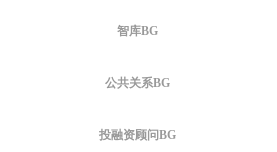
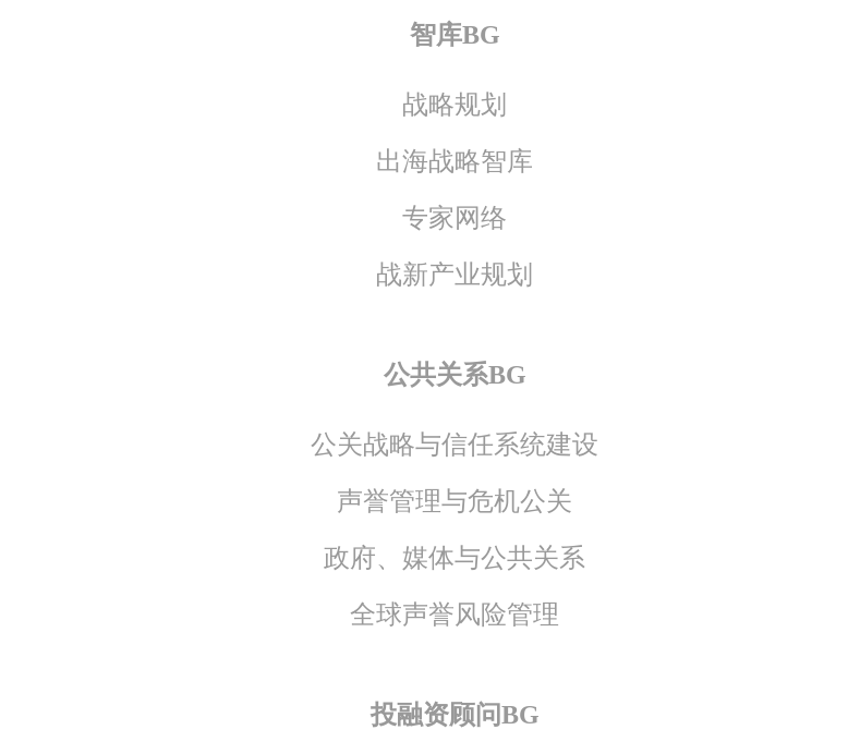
none -> [376,89,533,289] 战略规划 | 出海战略智库 | 专家网络 | 战新产业规划
none -> [311,429,598,629] 公关战略与信任系统建设 | 声誉管理与危机公关 | 政府、媒体与公共关系 | 全球声誉风险管理

